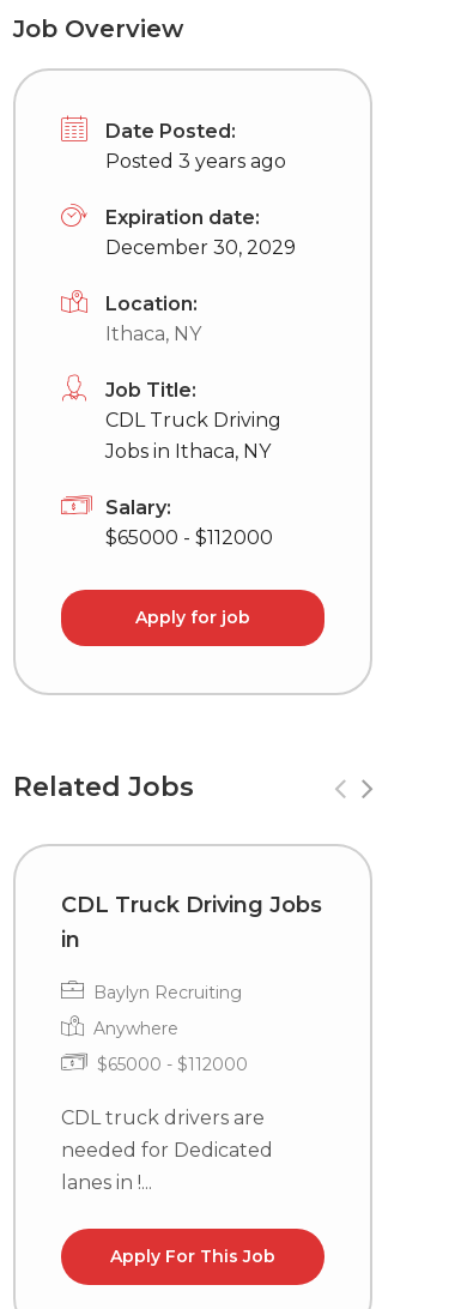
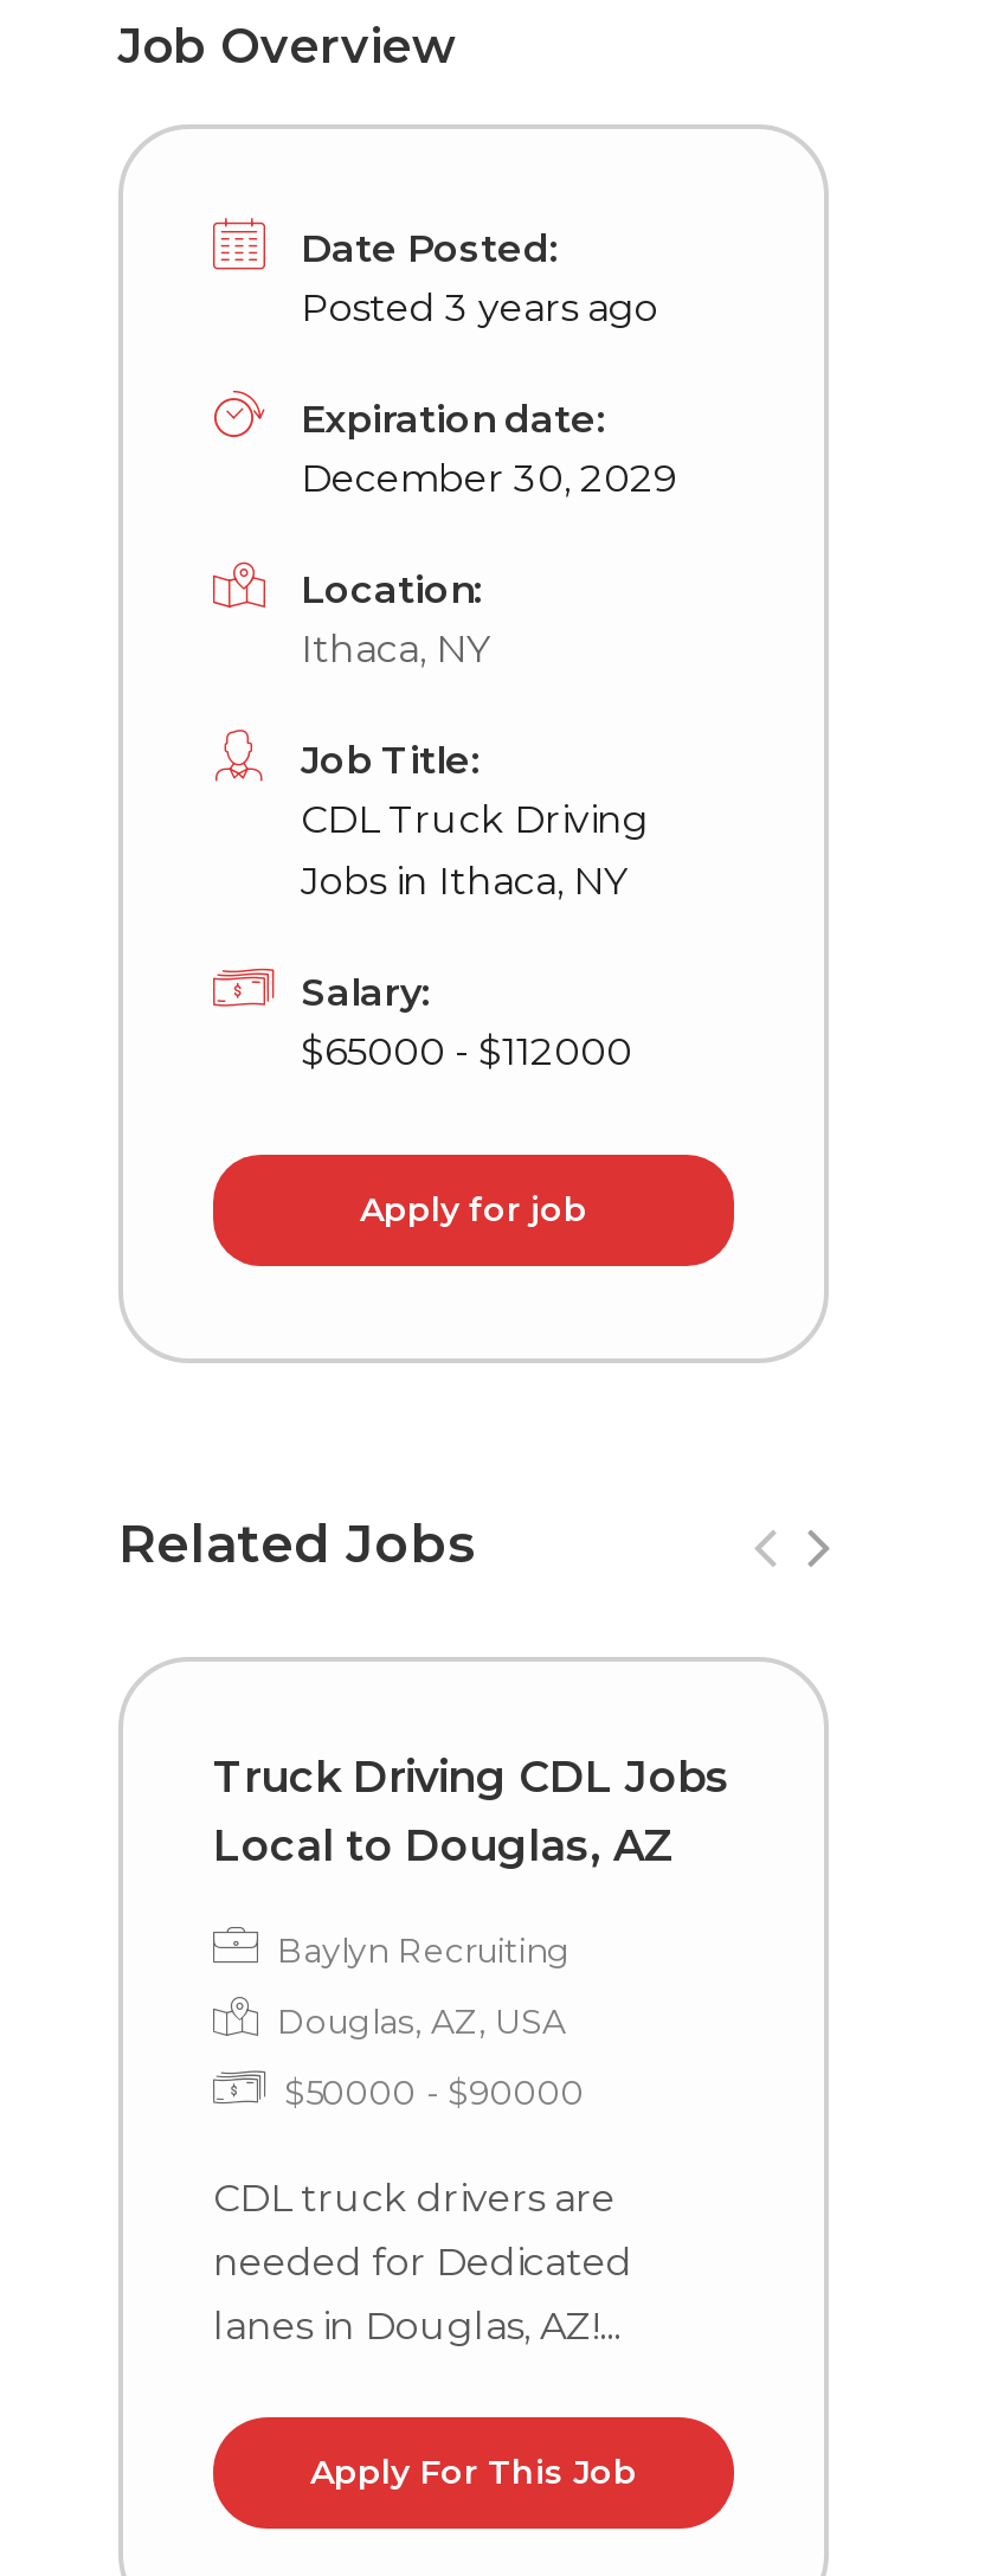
[61,892,322,953] CDL Truck Driving Jobs | in -> [213,1752,729,1872] Truck Driving CDL Jobs | Local to Douglas, AZ
[89,1018,178,1039] Anywhere -> [277,2000,566,2043] Douglas, AZ, USA
[92,1054,248,1075] $65000 - $112000 -> [275,2071,585,2114] $50000 - $90000
[61,1171,152,1194] lanes in !... -> [213,2304,620,2349] lanes in Douglas, AZ!...

